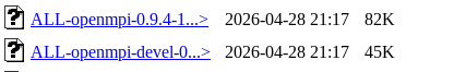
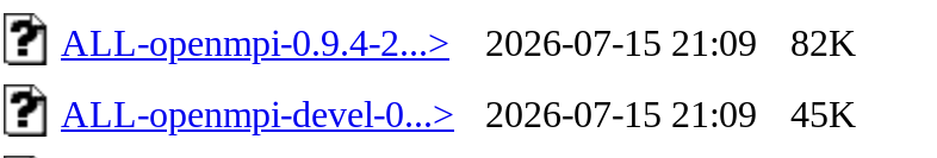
[31,10,349,28] ALL-openmpi-0.9.4-1...> | 2026-04-28 21:17 -> [61,22,757,63] ALL-openmpi-0.9.4-2...> | 2026-07-15 21:09
[31,42,395,61] ALL-openmpi-devel-0...> 2026-04-28 21:17 45K -> [61,94,857,134] ALL-openmpi-devel-0...> 2026-07-15 21:09 45K

